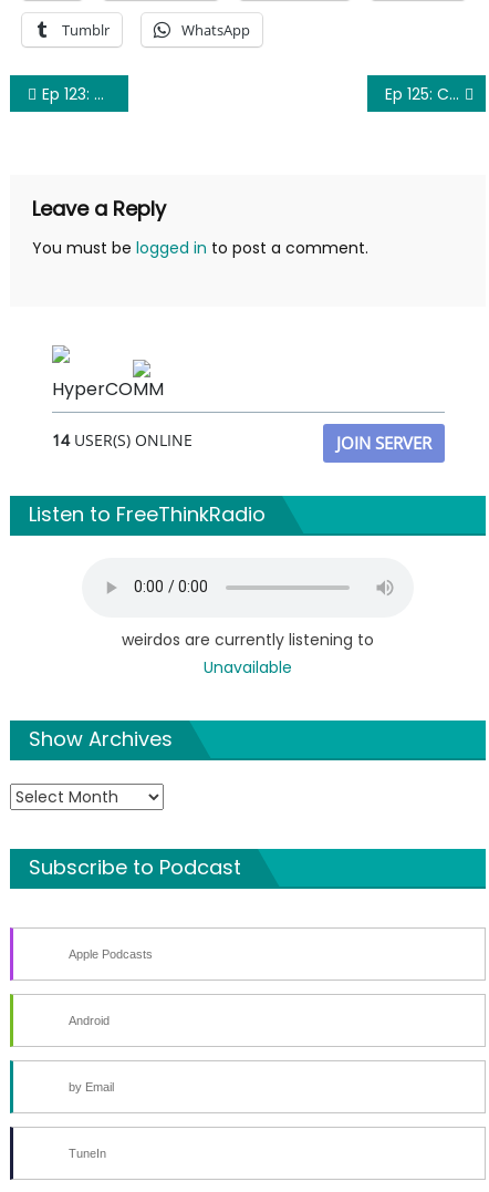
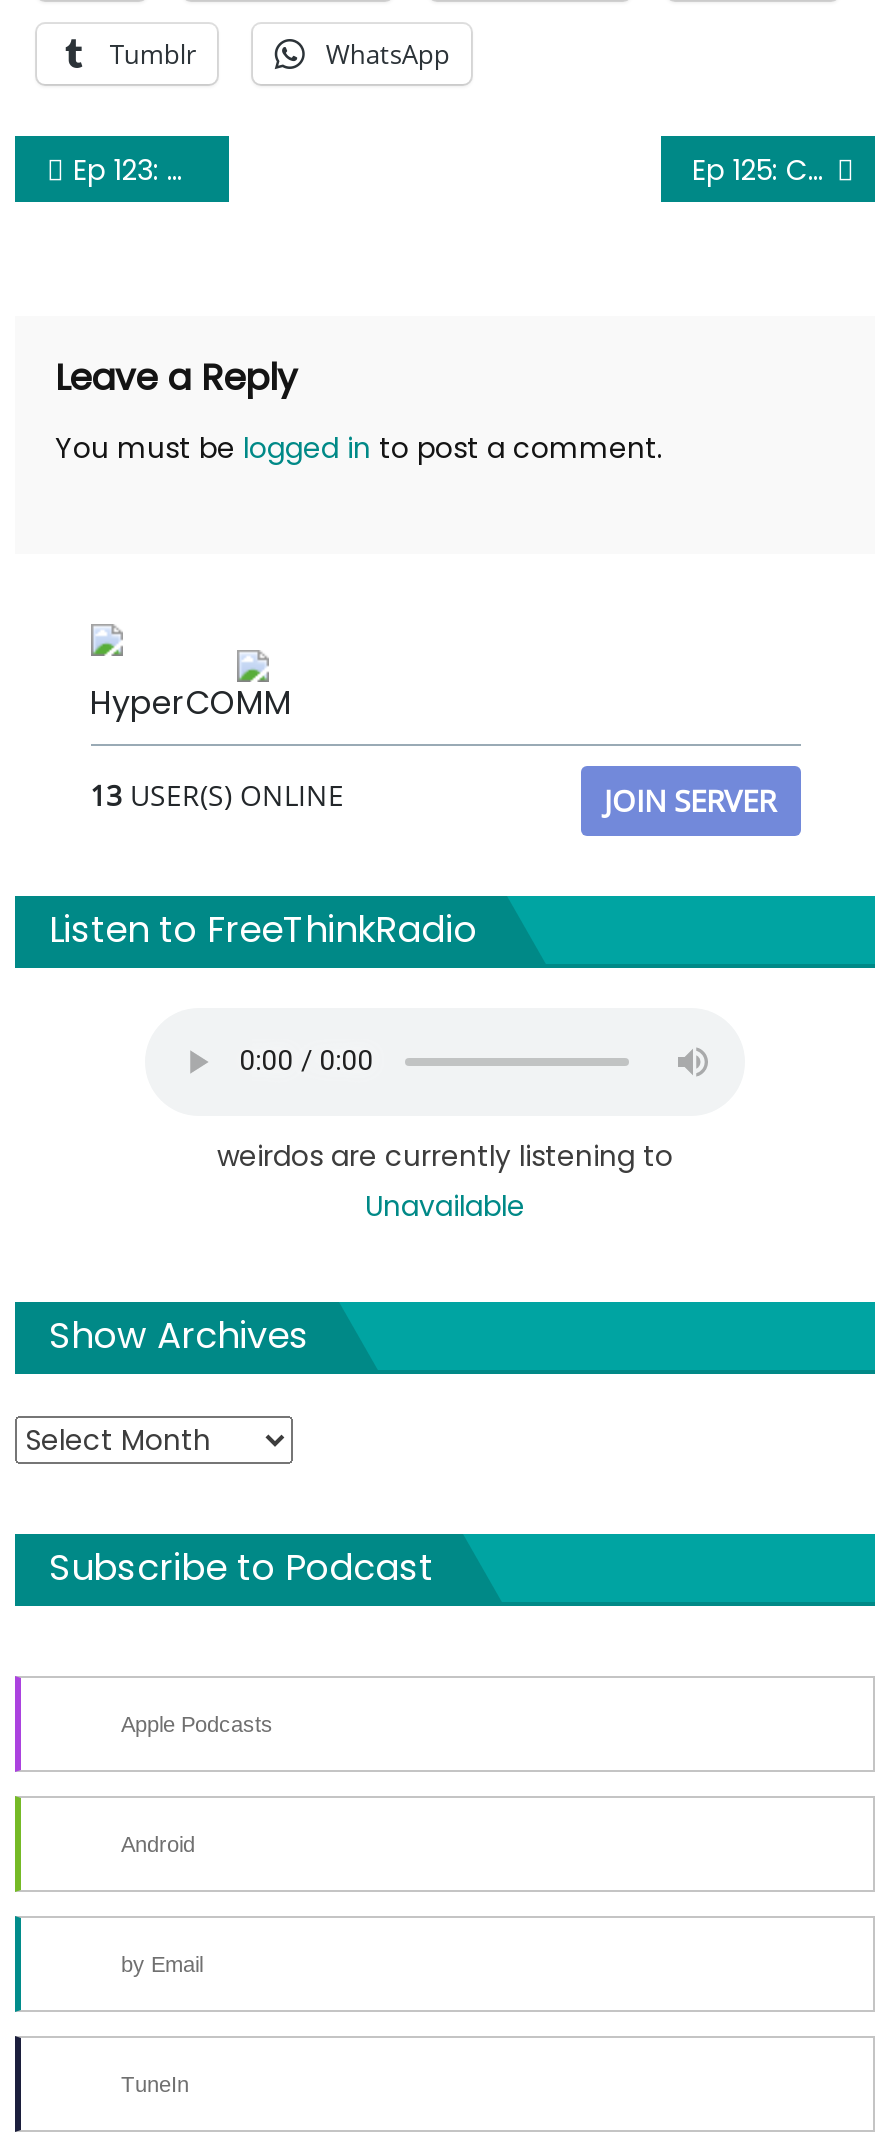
[51,429,192,450] 14 USER(S) ONLINE -> [90,775,344,813] 13 USER(S) ONLINE

